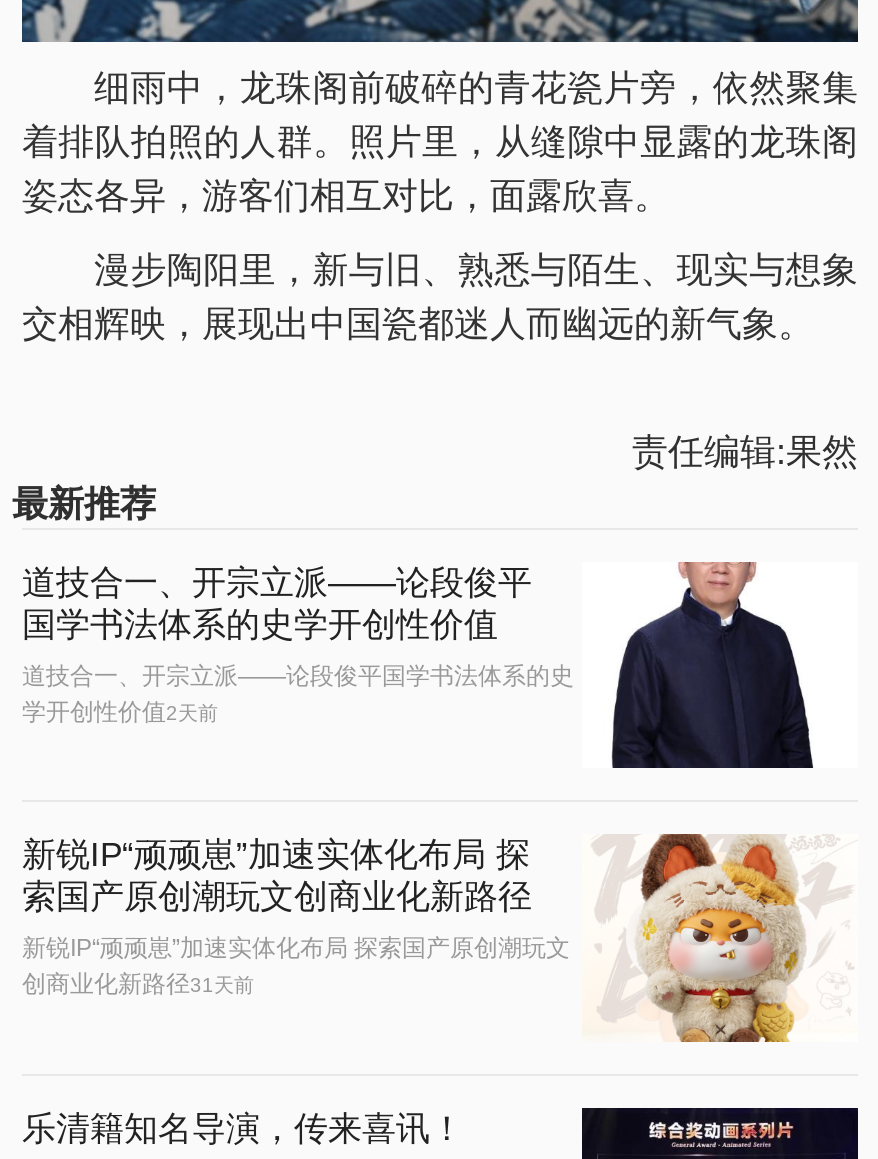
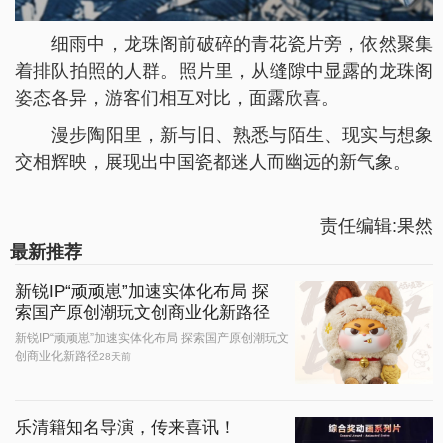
[22,562,816,772] [image] | 道技合一、开宗立派——论段俊平 | 国学书法体系的史学开创性价值 | 道技合一、开宗立派——论段俊平国学书法体系的史 | 学开创性价值2天前 -> none
[22,971,254,999] 创商业化新路径31天前 -> [15,349,131,363] 创商业化新路径28天前

